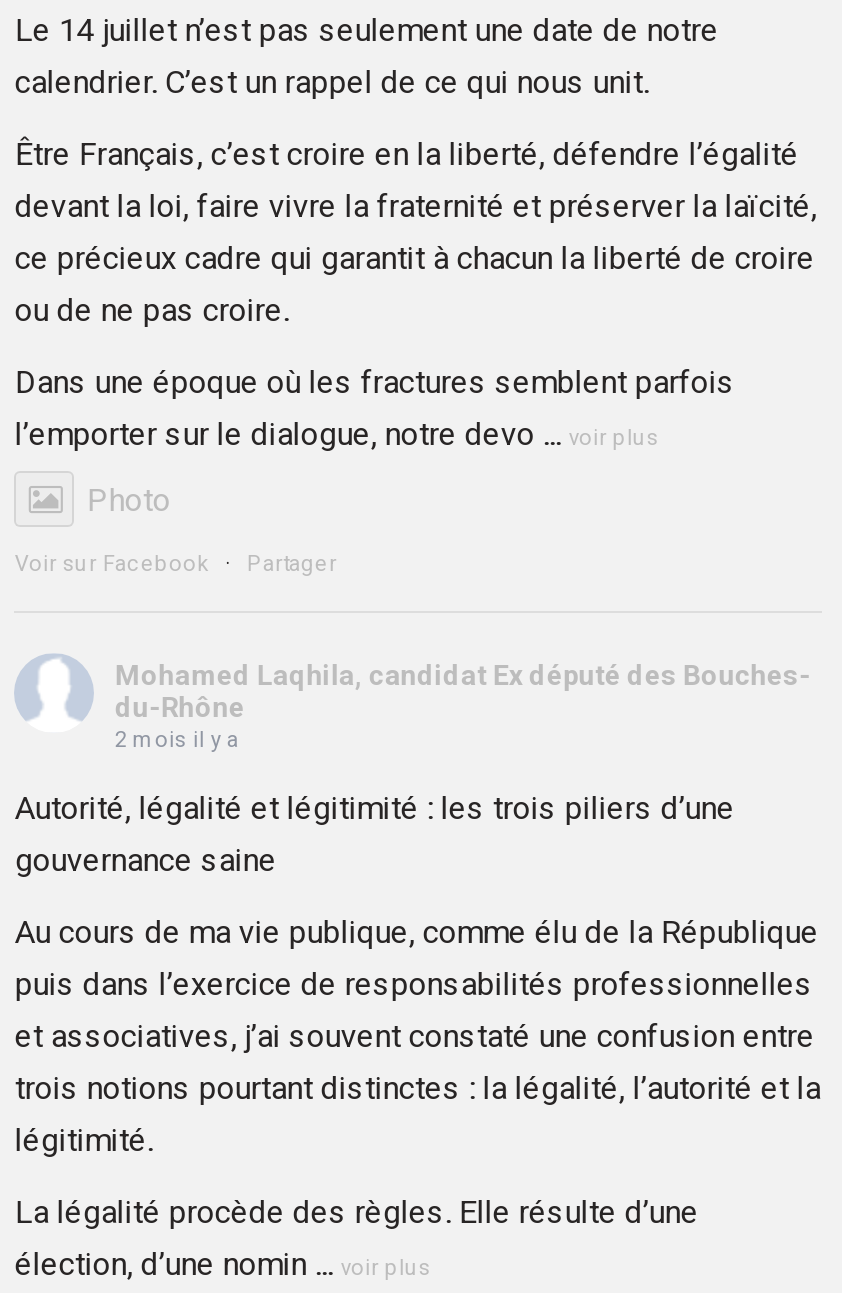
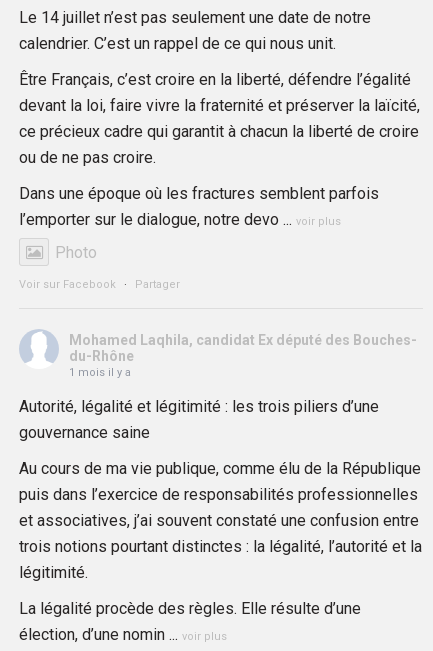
[115,728,239,754] 2 mois il y a -> [69,366,131,379] 1 mois il y a

